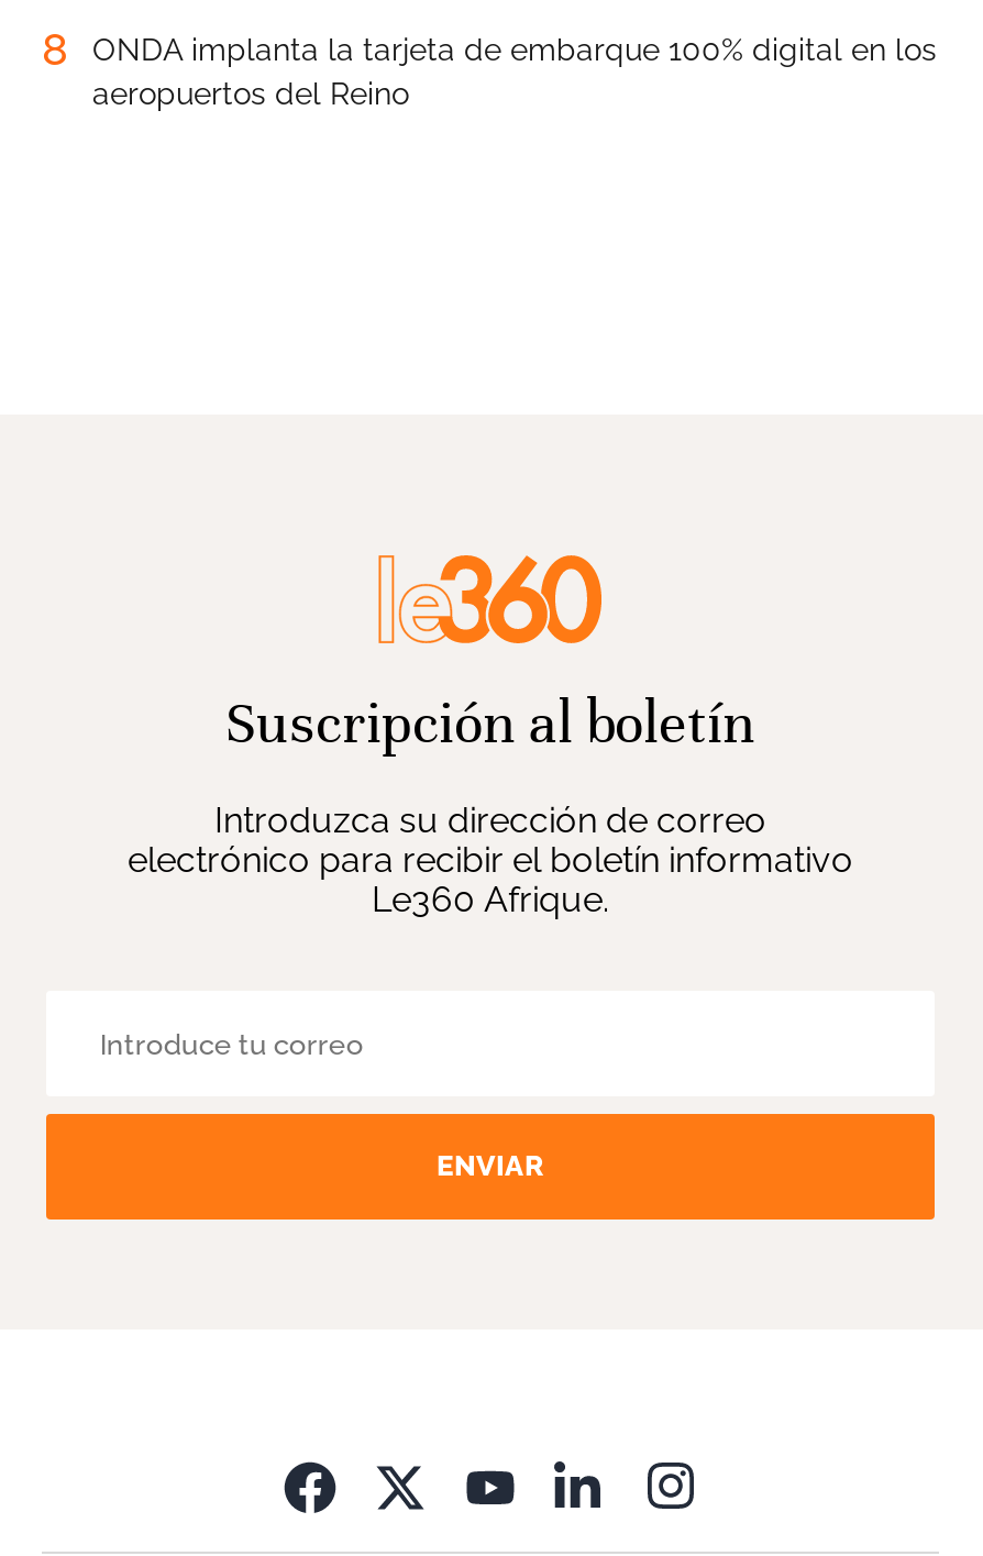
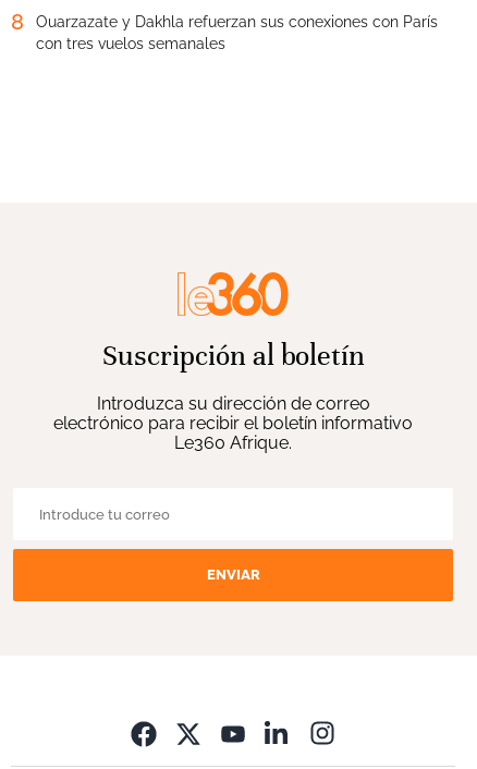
[92,33,937,112] ONDA implanta la tarjeta de embarque 100% digital en los | aeropuertos del Reino -> [36,13,438,53] Ouarzazate y Dakhla refuerzan sus conexiones con París | con tres vuelos semanales

